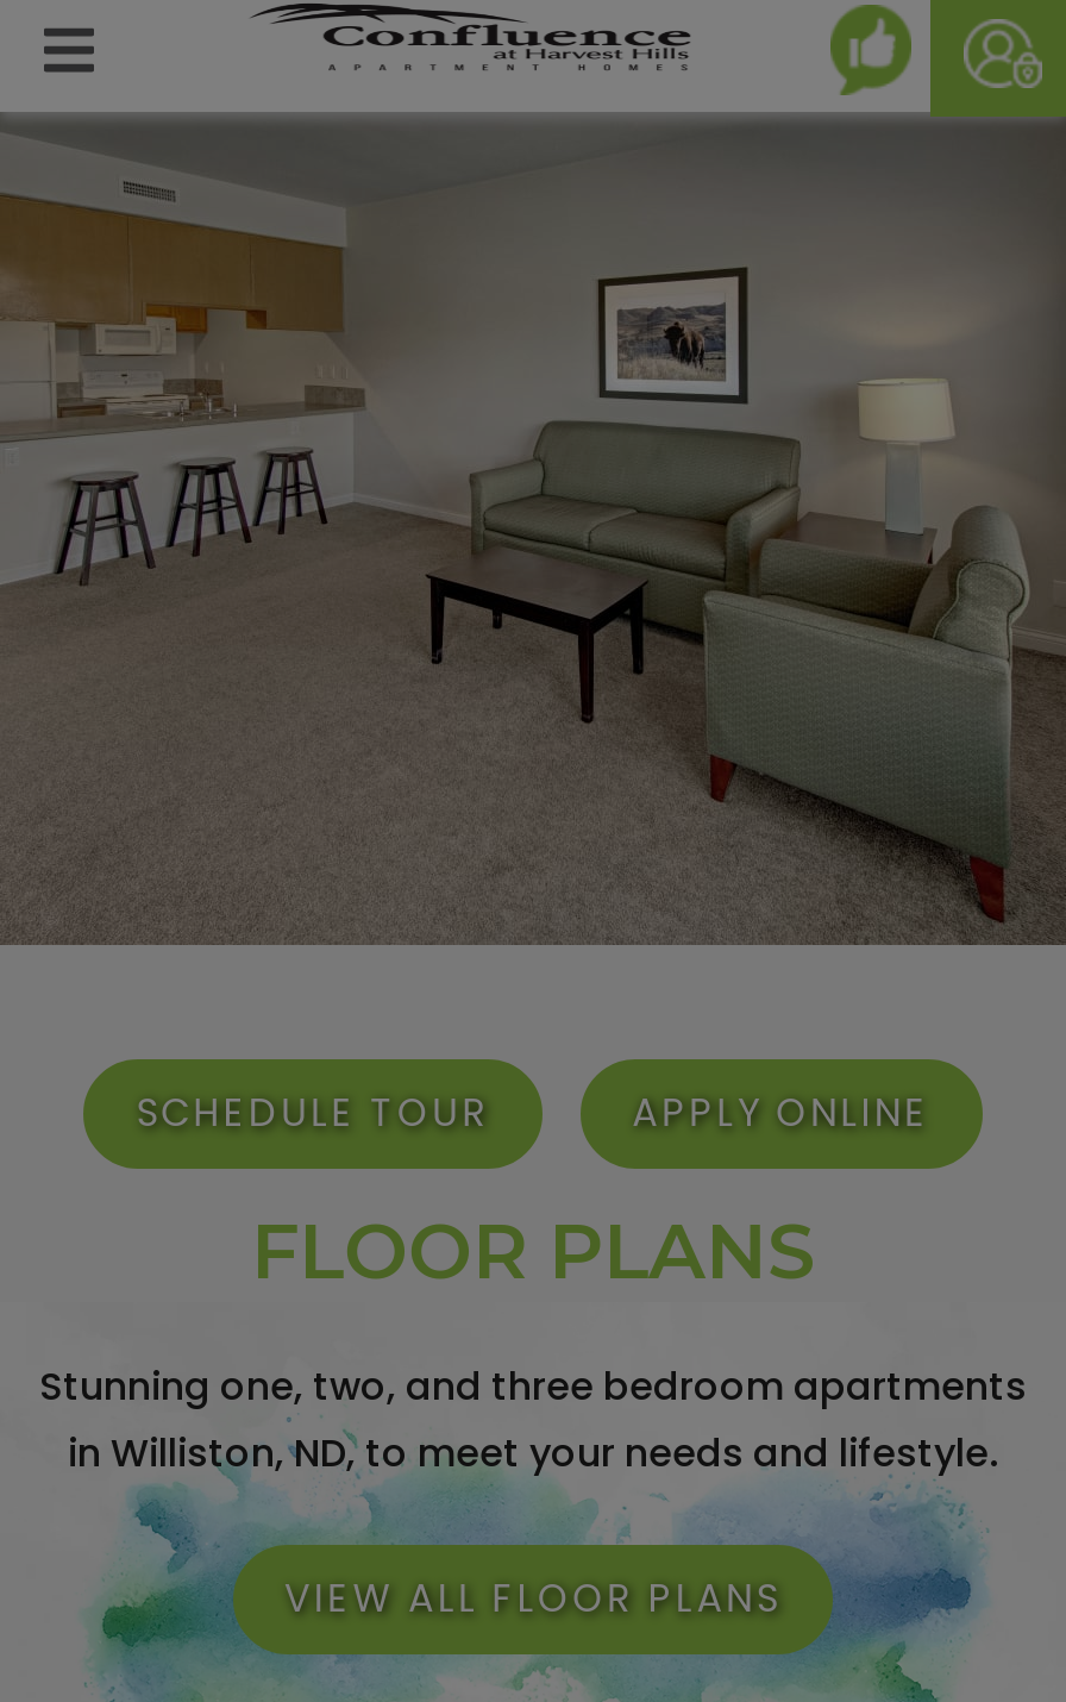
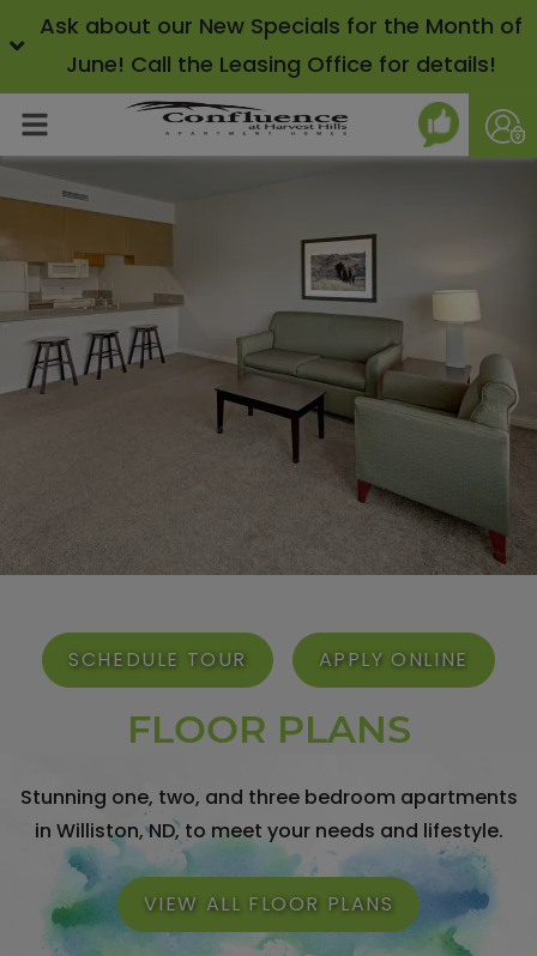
none -> [39,11,522,79] Ask about our New Specials for the Month of | June! Call the Leasing Office for details!

